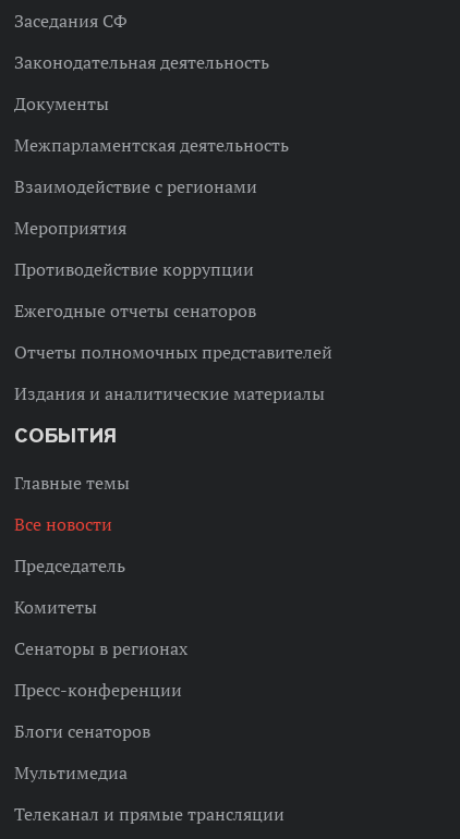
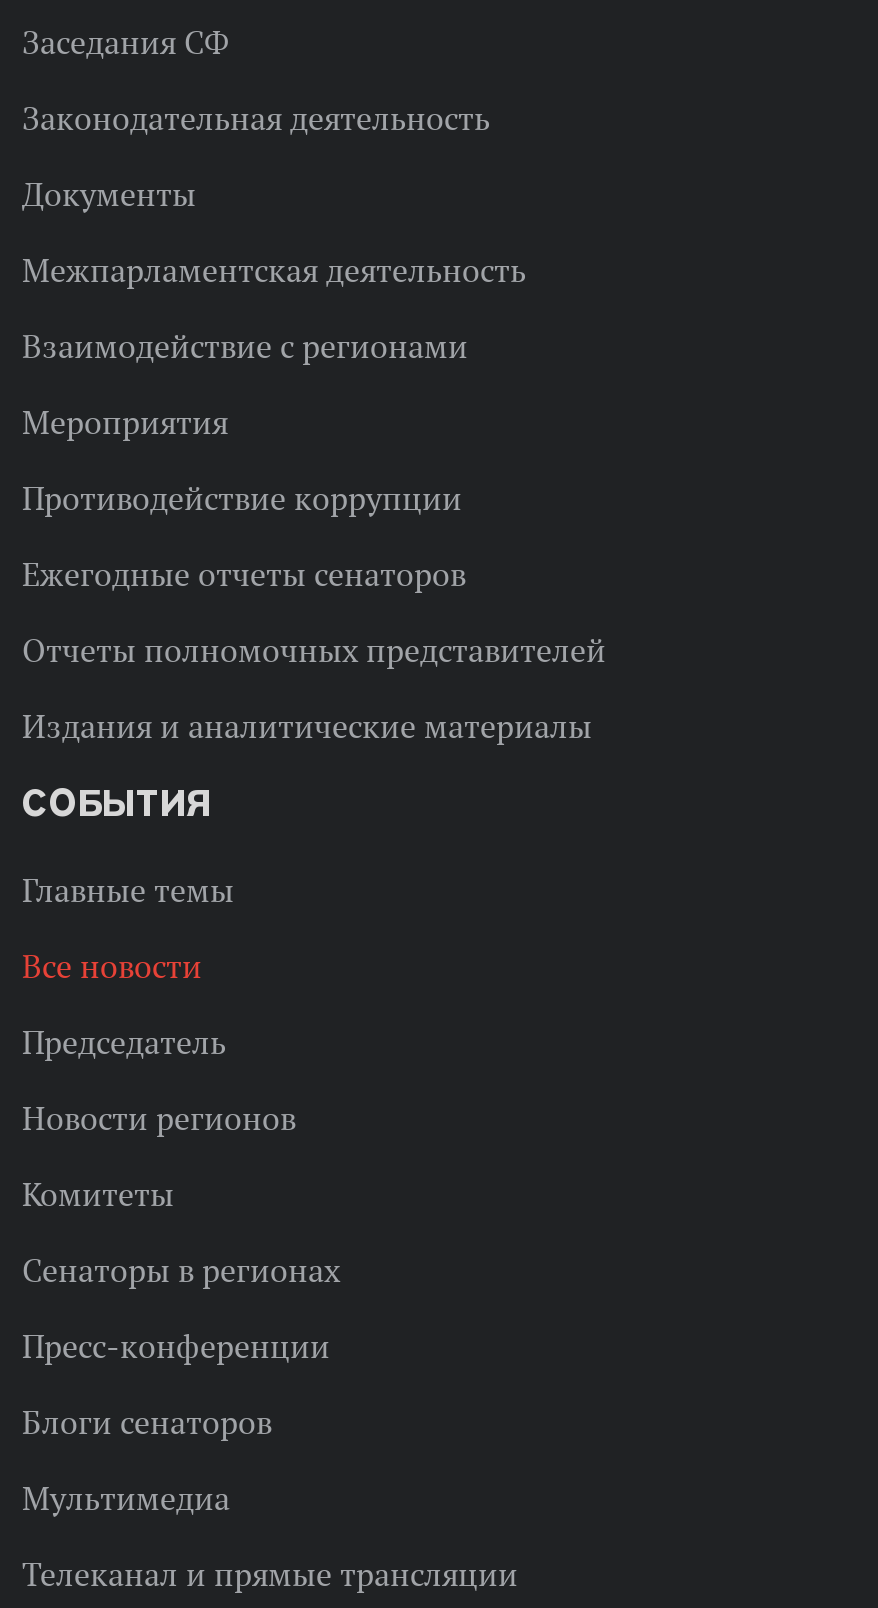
none -> [22,1098,296,1138] Новости регионов

